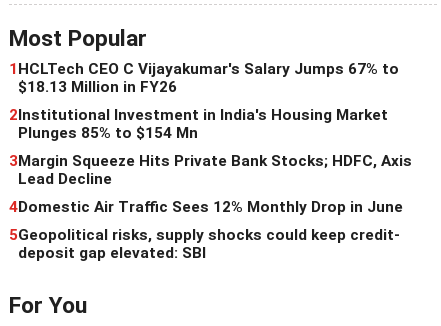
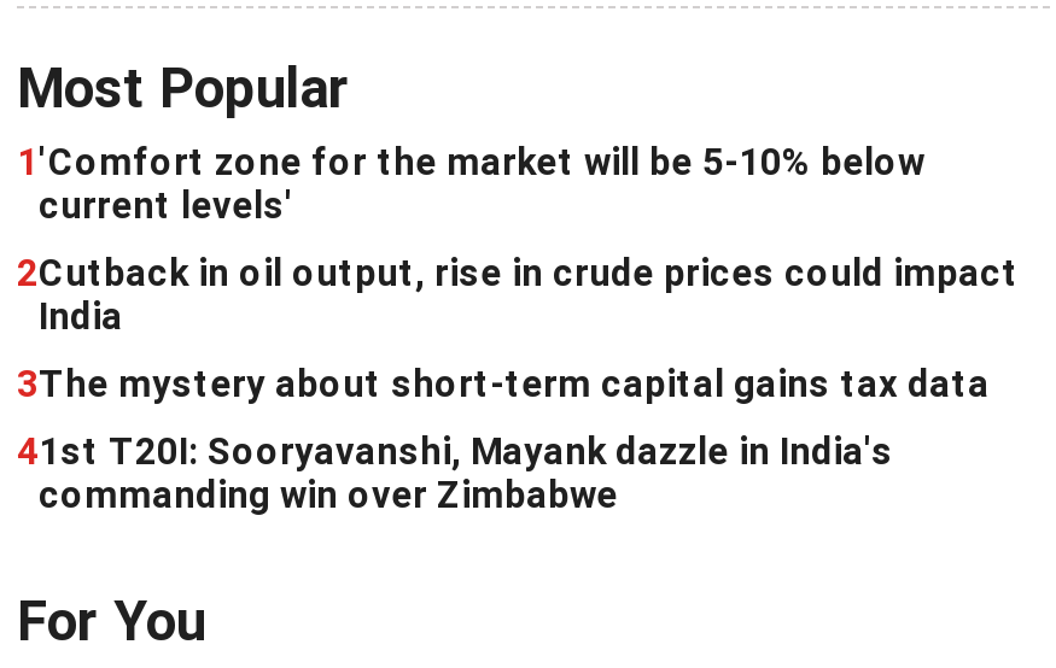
[9,60,412,262] 1 HCLTech CEO C Vijayakumar's Salary Jumps 67% to | $18.13 Million in FY26 | 2Institutional Investment in India's Housing Market | Plunges 85% to $154 Mn | 3Margin Squeeze Hits Private Bank Stocks; HDFC, Axis | Lead Decline | 4Domestic Air Traffic Sees 12% Monthly Drop in June | 5Geopolitical risks, supply shocks could keep credit- | deposit gap elevated: SBI -> [17,142,1019,518] 1 'Comfort zone for the market will be 5-10% below | current levels' | 2Cutback in oil output, rise in crude prices could impact | India | 3The mystery about short-term capital gains tax data | 41st T20I: Sooryavanshi, Mayank dazzle in India's | commanding win over Zimbabwe

